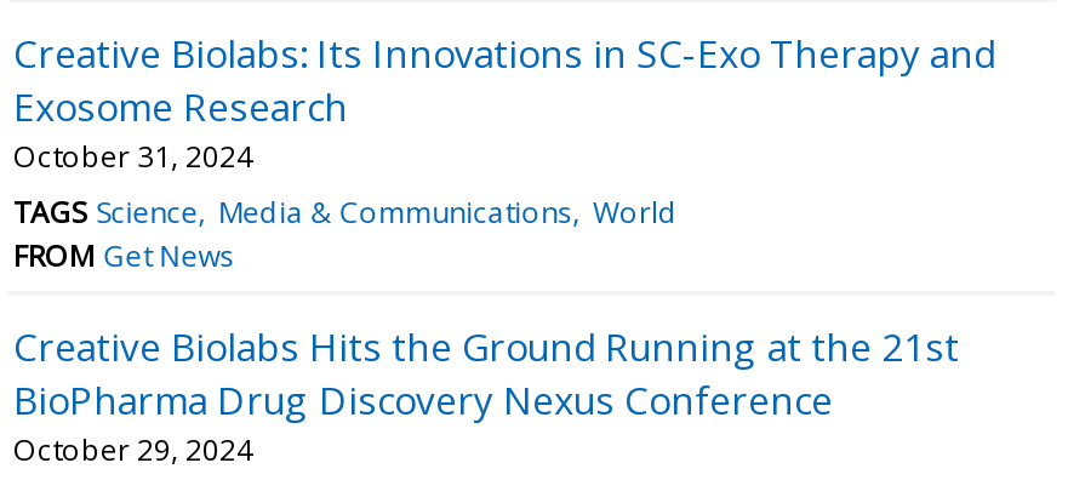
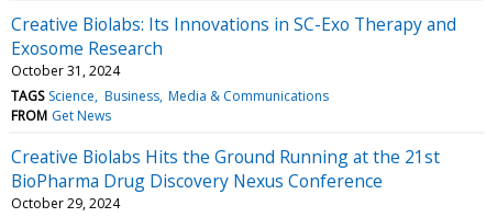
[13,191,677,232] TAGS Science Media & Communications World -> [11,86,329,105] TAGS Science Business Media & Communications

